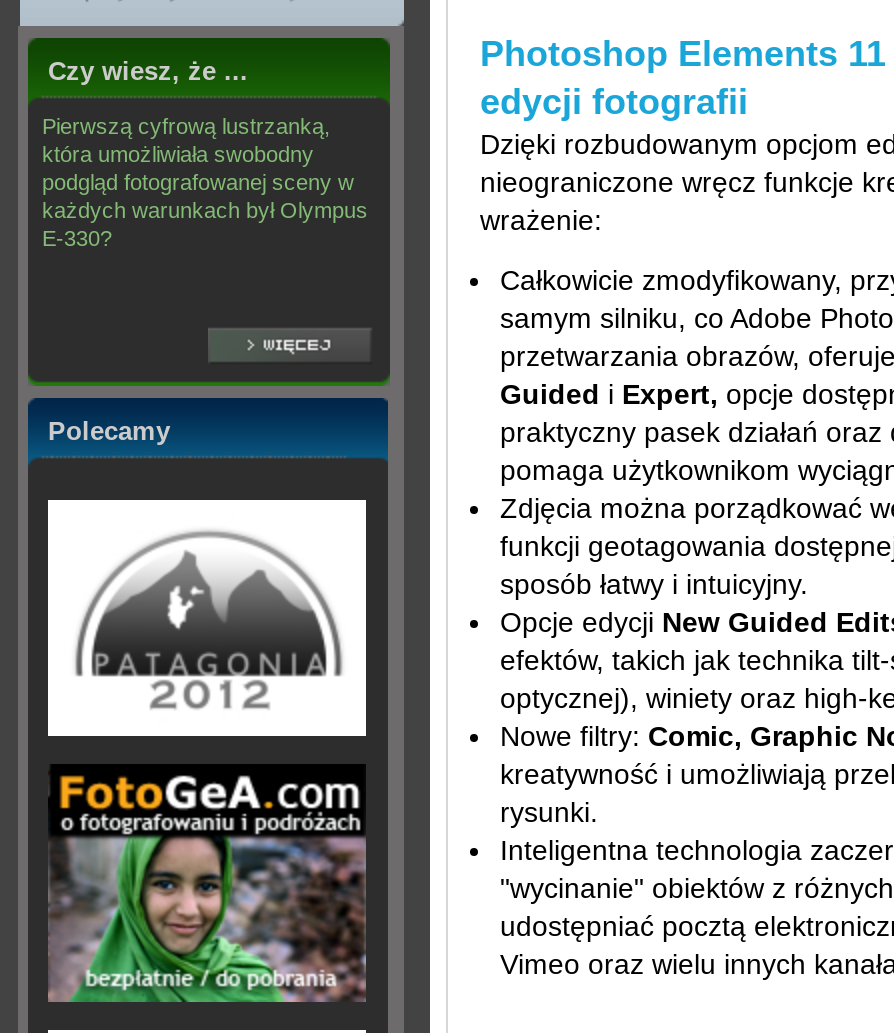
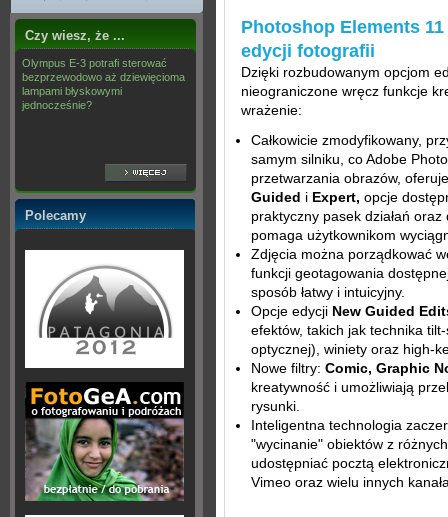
[42,114,368,250] Pierwszą cyfrową lustrzanką, | która umożliwiała swobodny | podgląd fotografowanej sceny w | każdych warunkach był Olympus | E-330? -> [22,57,185,111] Olympus E-3 potrafi sterować | bezprzewodowo aż dziewięcioma | lampami błyskowymi | jednocześnie?

